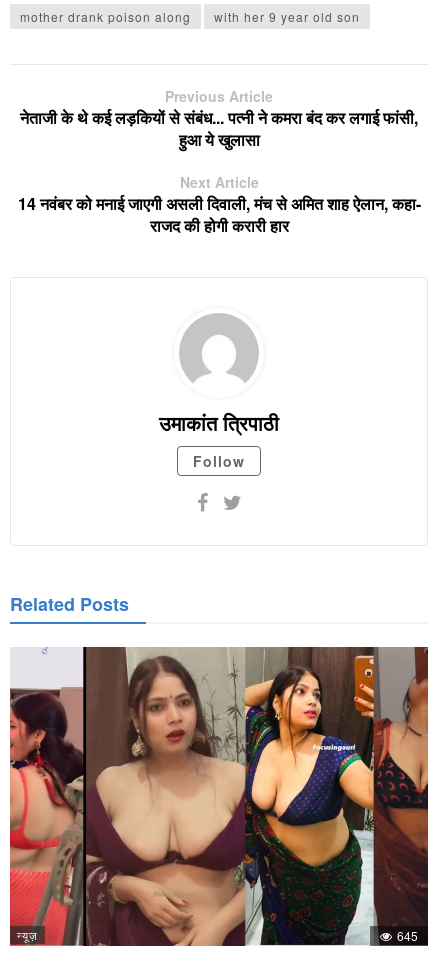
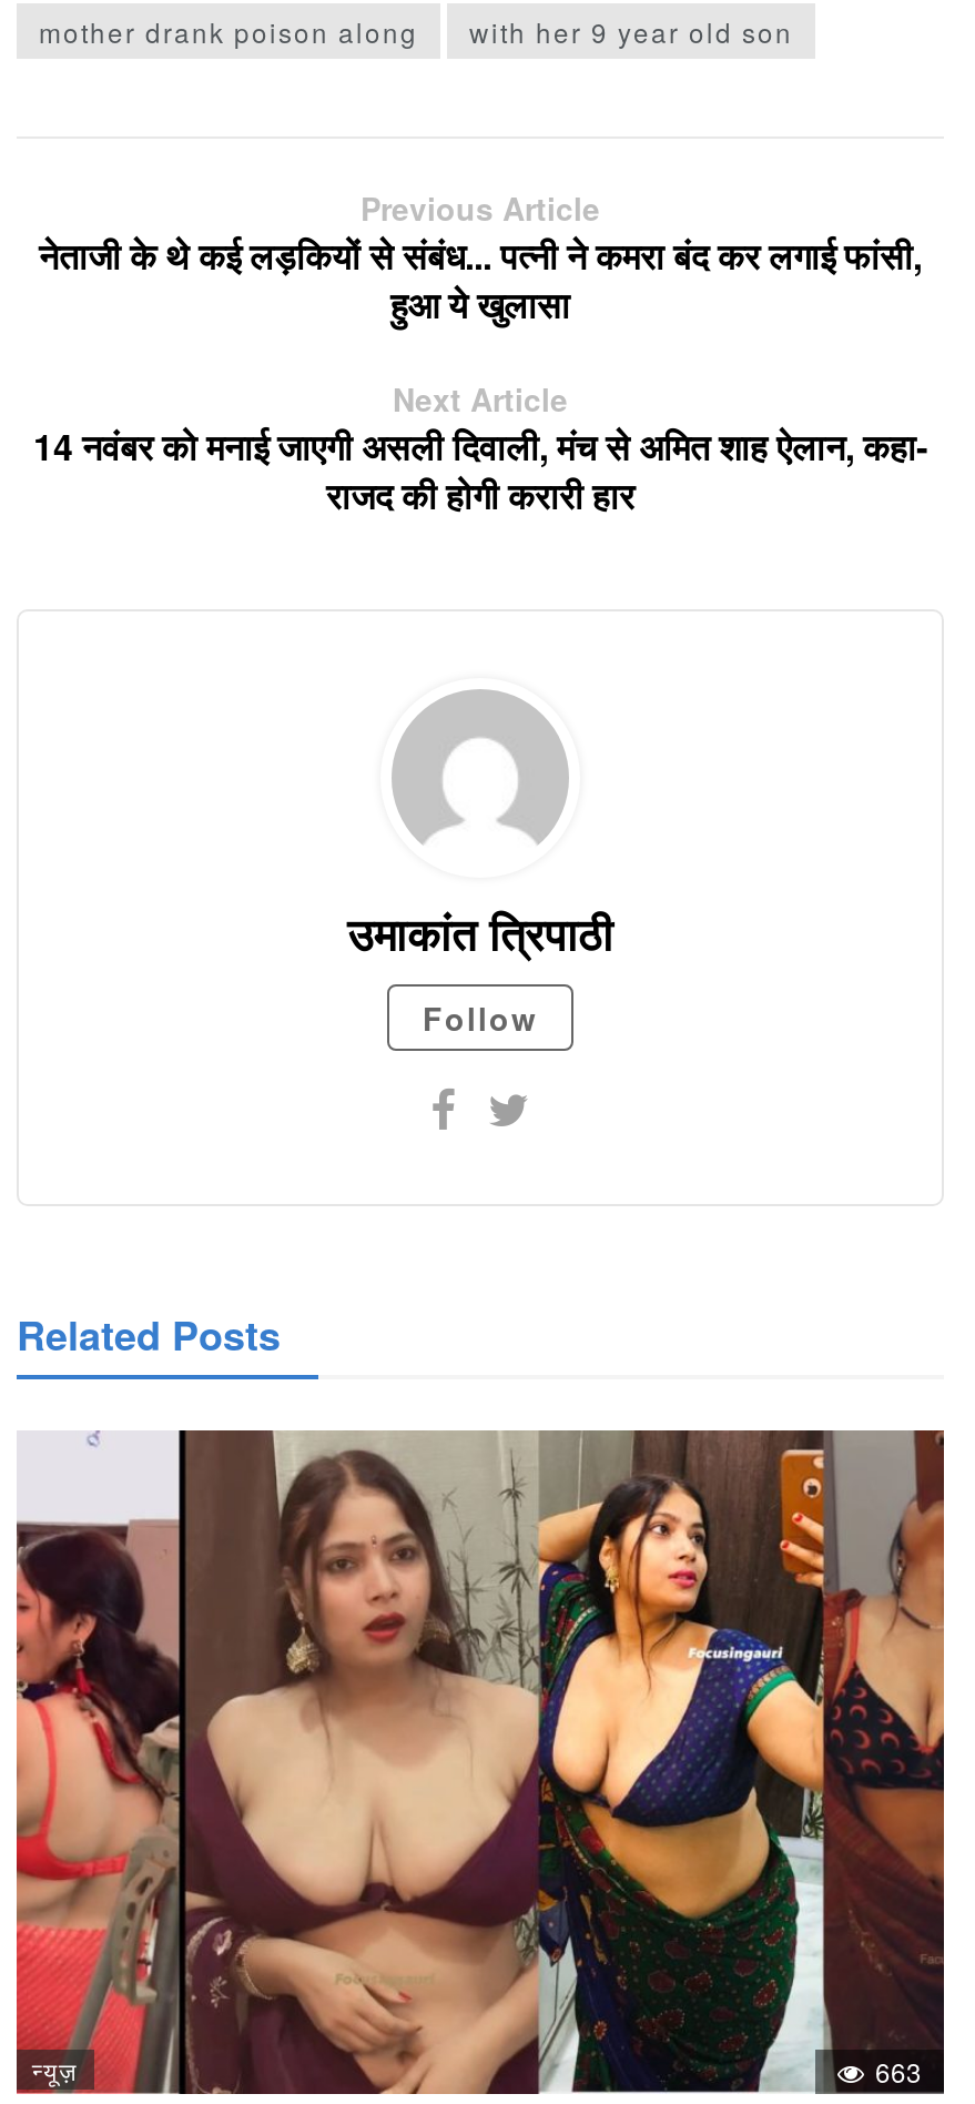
[397,927,418,944] 645 -> [875,2052,922,2090] 663

